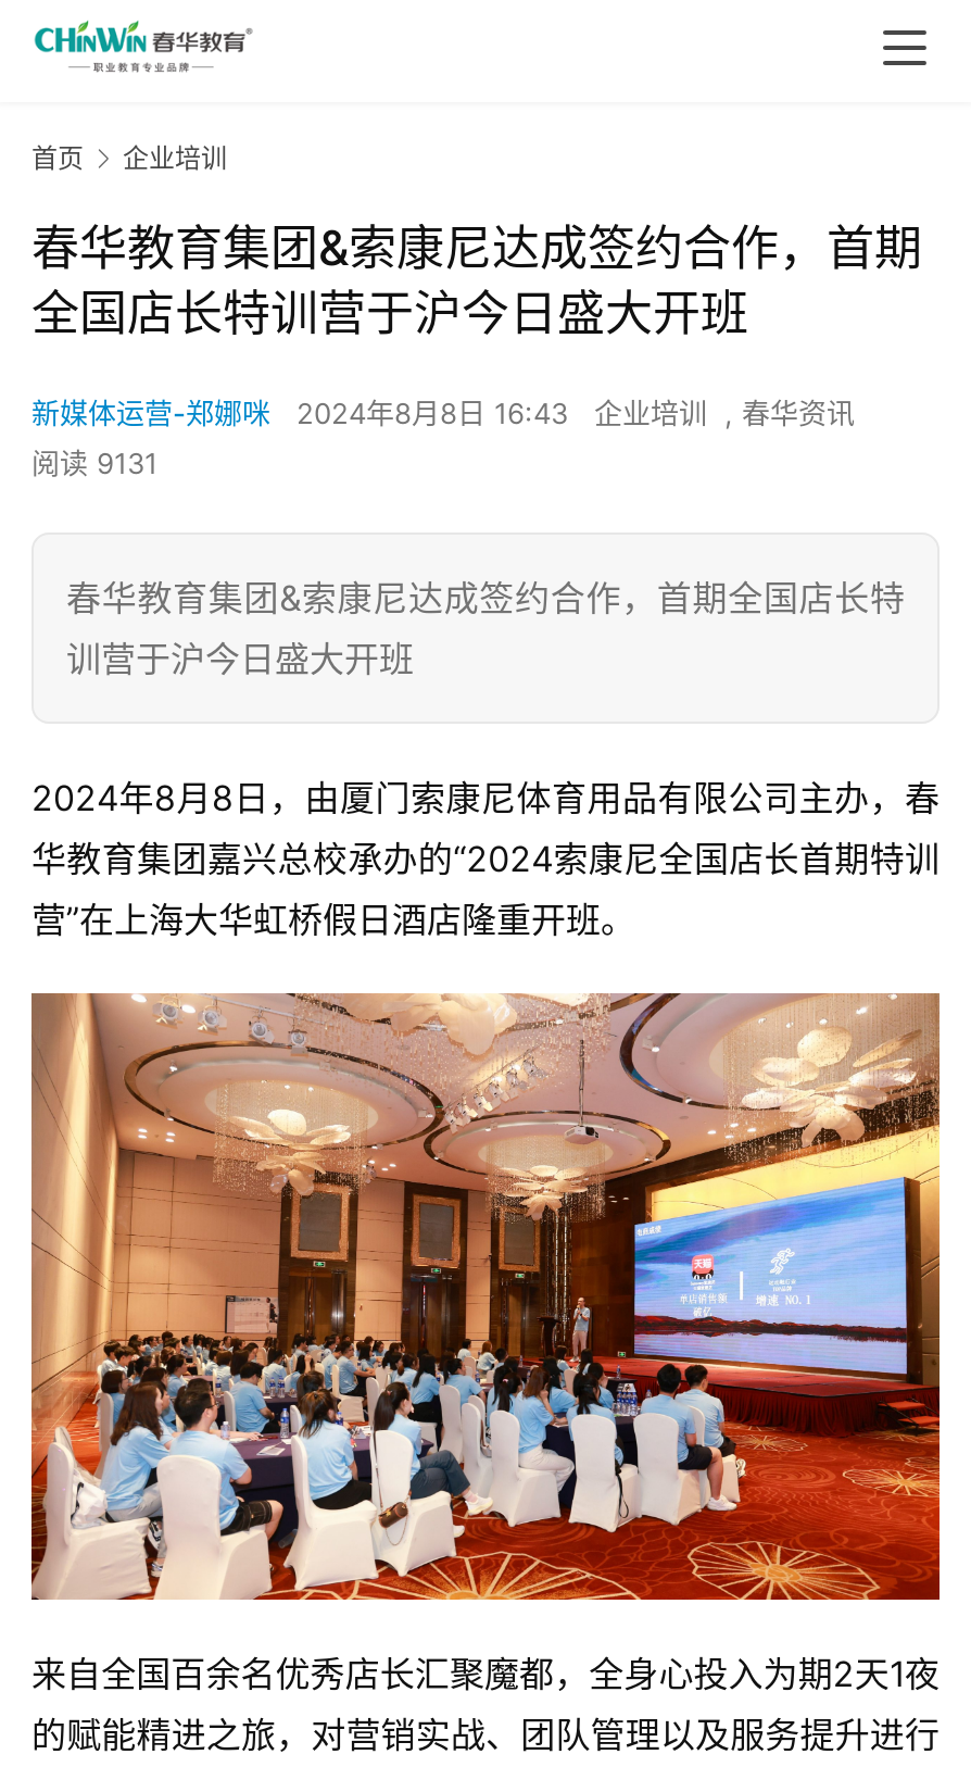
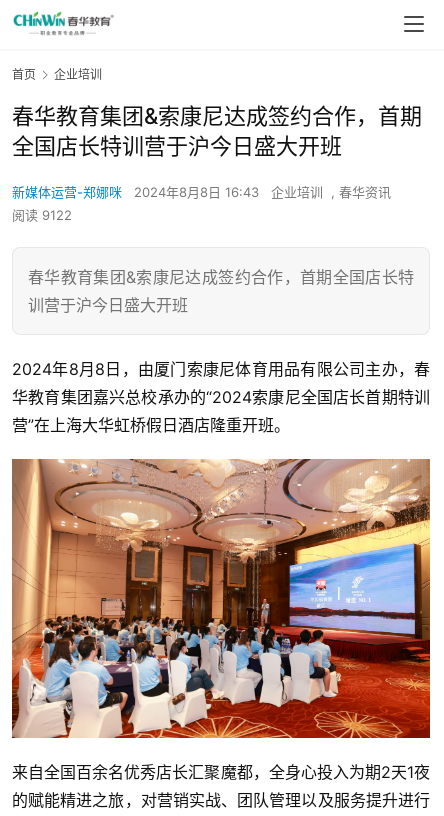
[31,446,157,481] 阅读 9131 -> [12,207,72,223] 阅读 9122

